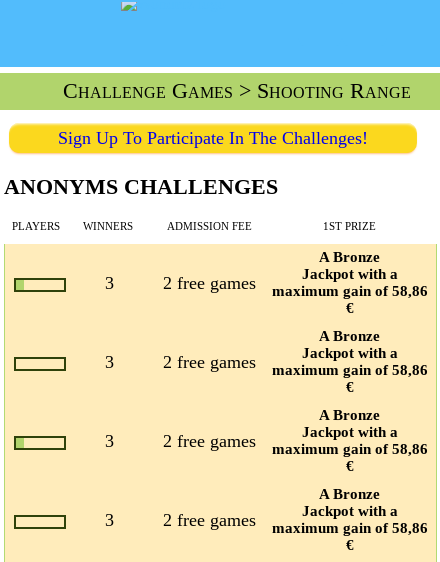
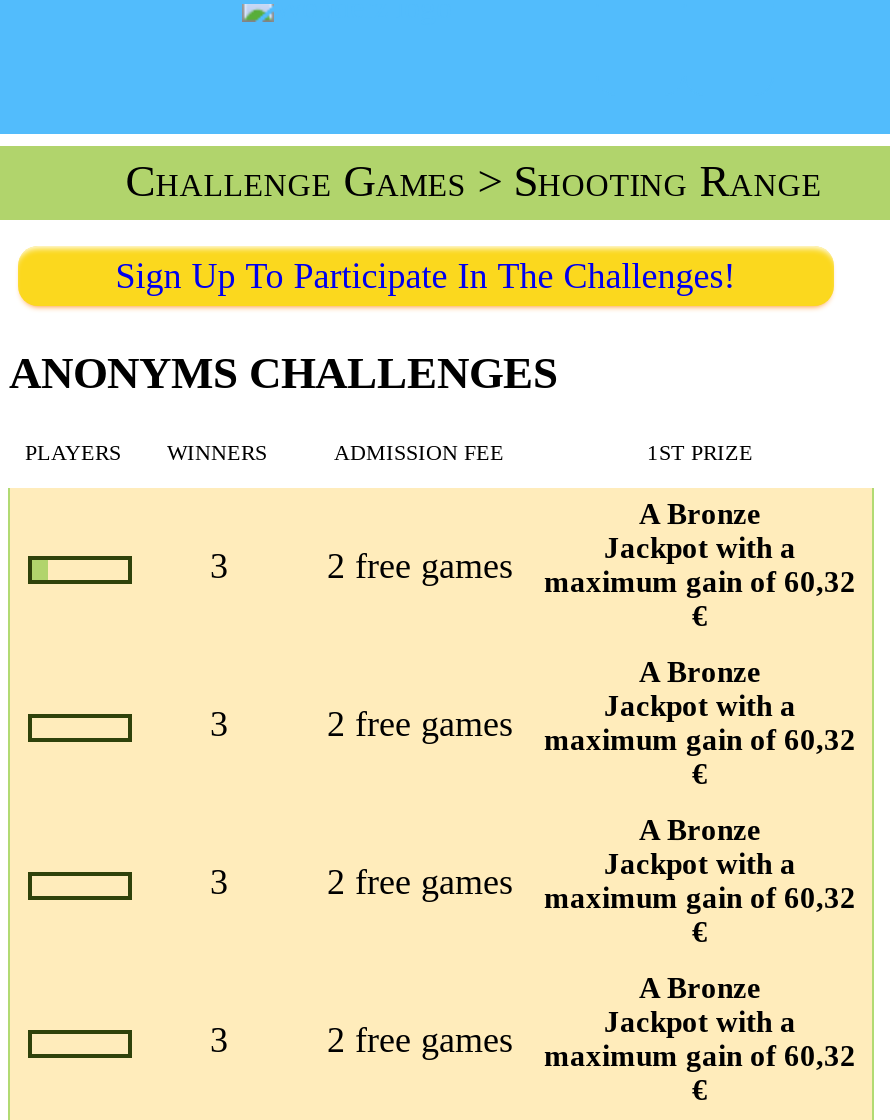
[272,283,428,299] maximum gain of 58,86 -> [544,566,856,598] maximum gain of 60,32
[272,362,428,378] maximum gain of 58,86 -> [544,724,856,756] maximum gain of 60,32
[272,441,428,457] maximum gain of 58,86 -> [544,882,856,914] maximum gain of 60,32
[272,520,428,536] maximum gain of 58,86 -> [544,1040,856,1072] maximum gain of 60,32

